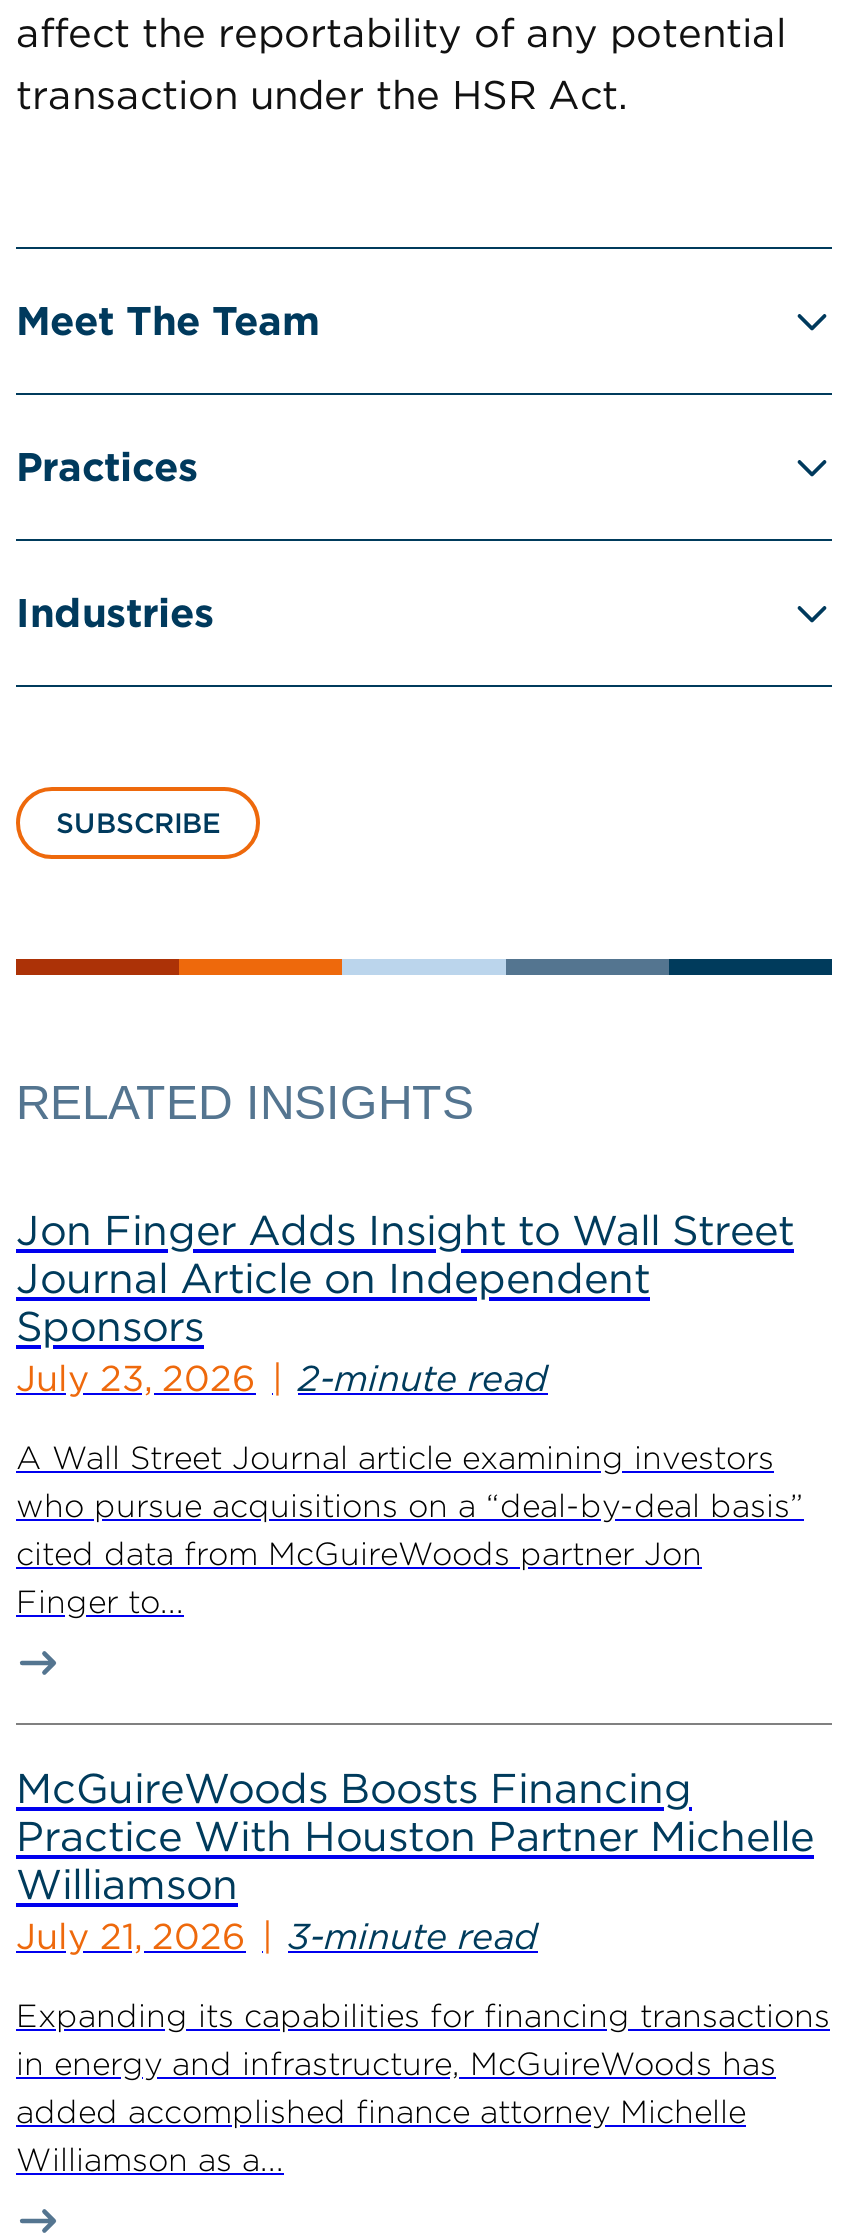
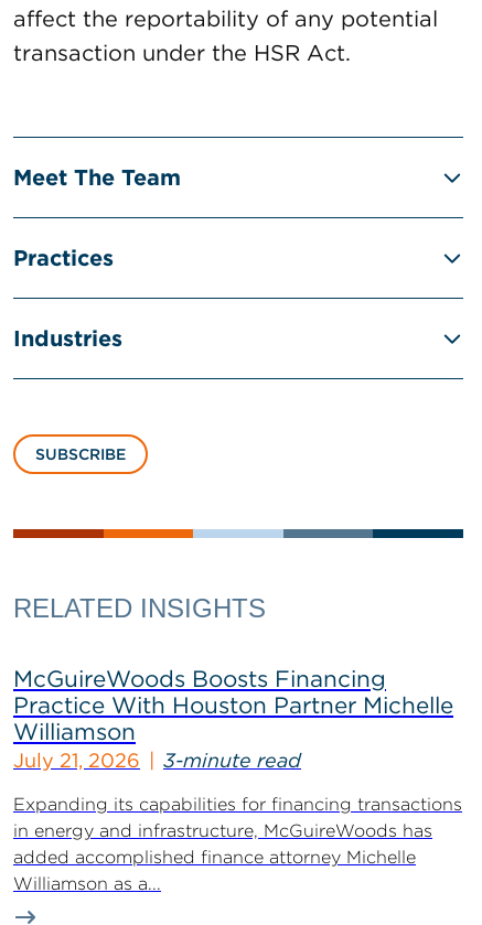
[16,1205,804,1621] Jon Finger Adds Insight to Wall Street | Journal Article on Independent | Sponsors | July 23, 2026 | 2-minute read | A Wall Street Journal article examining investors | who pursue acquisitions on a “deal-by-deal basis” | cited data from McGuireWoods partner Jon | Finger to... -> none

